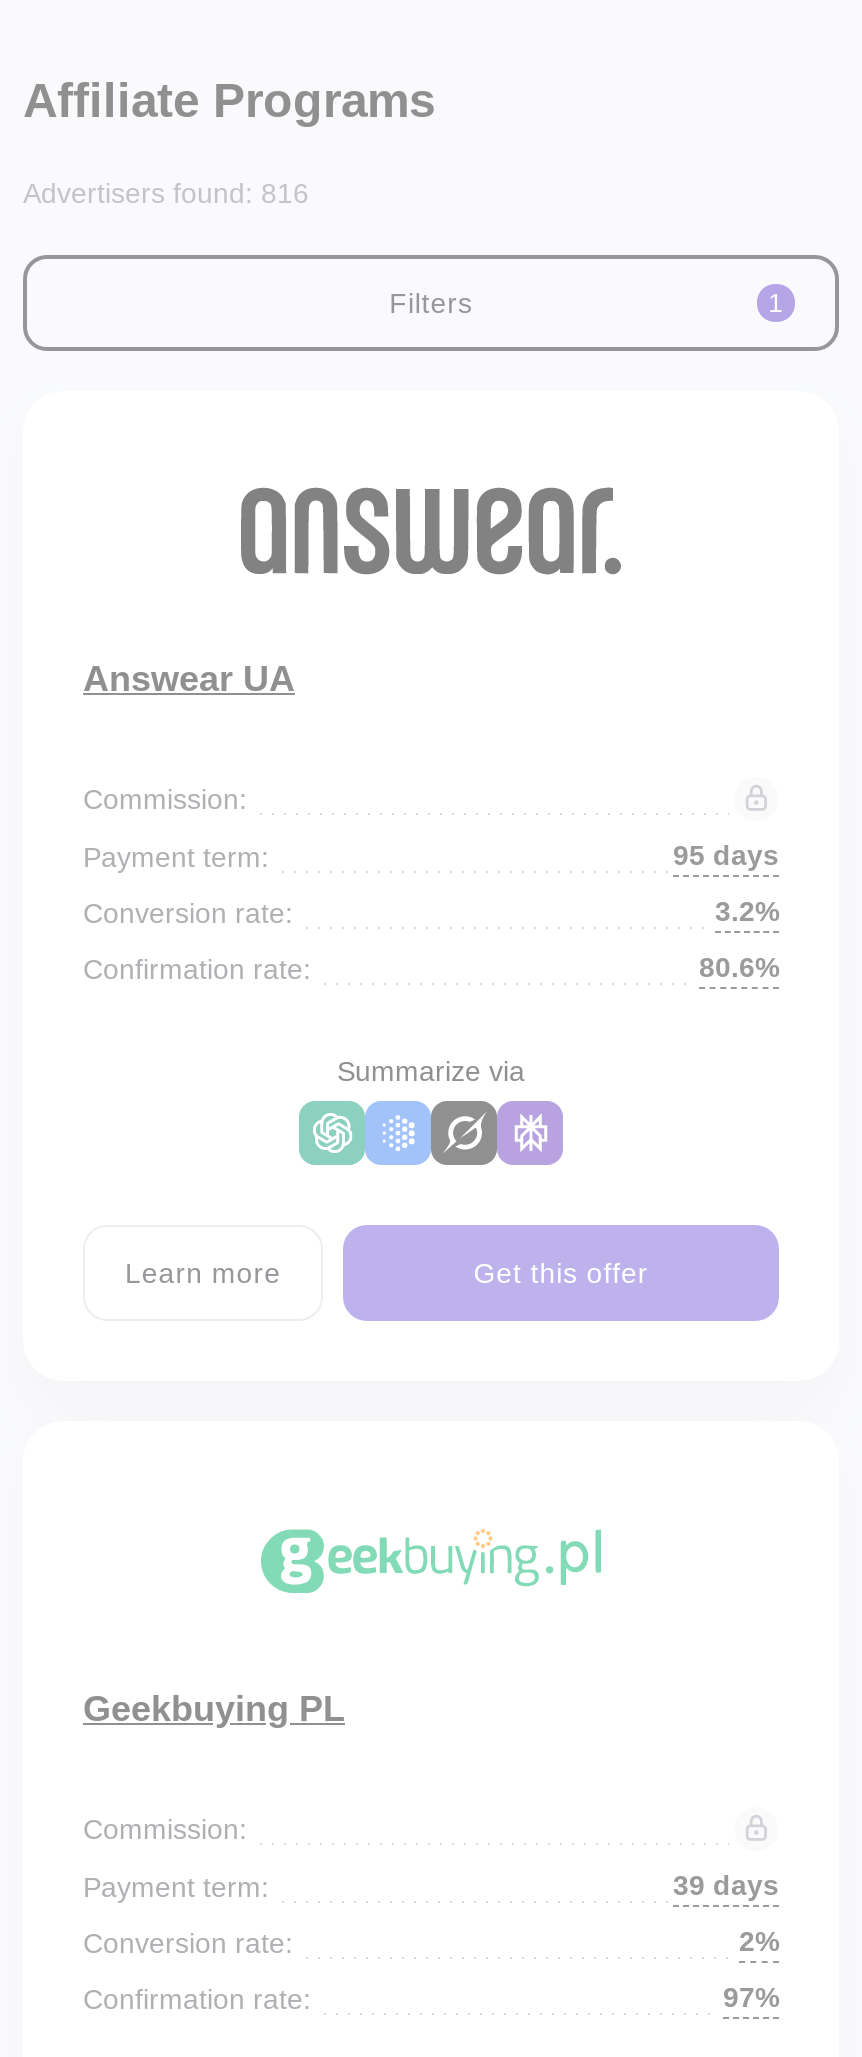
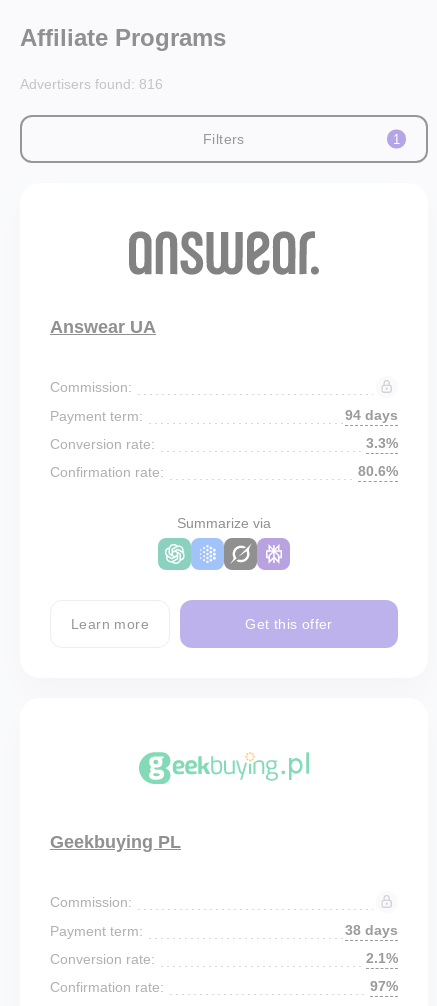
[673,839,779,871] 95 days -> [345,407,398,423] 94 days
[715,895,779,927] 3.2% -> [366,435,398,451] 3.3%
[673,1869,779,1901] 39 days -> [345,922,398,938] 38 days
[739,1925,779,1957] 2% -> [366,950,398,966] 2.1%

